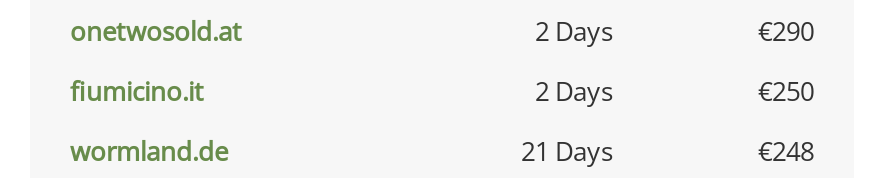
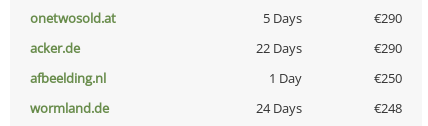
[535,13,613,49] 2 Days -> [262,9,301,27] 5 Days
[70,73,613,109] fiumicino.it | 2 Days -> [30,39,402,87] acker.de | 22 Days | €290 | afbeelding.nl | 1 Day
[521,133,613,169] 21 Days -> [255,99,301,117] 24 Days

